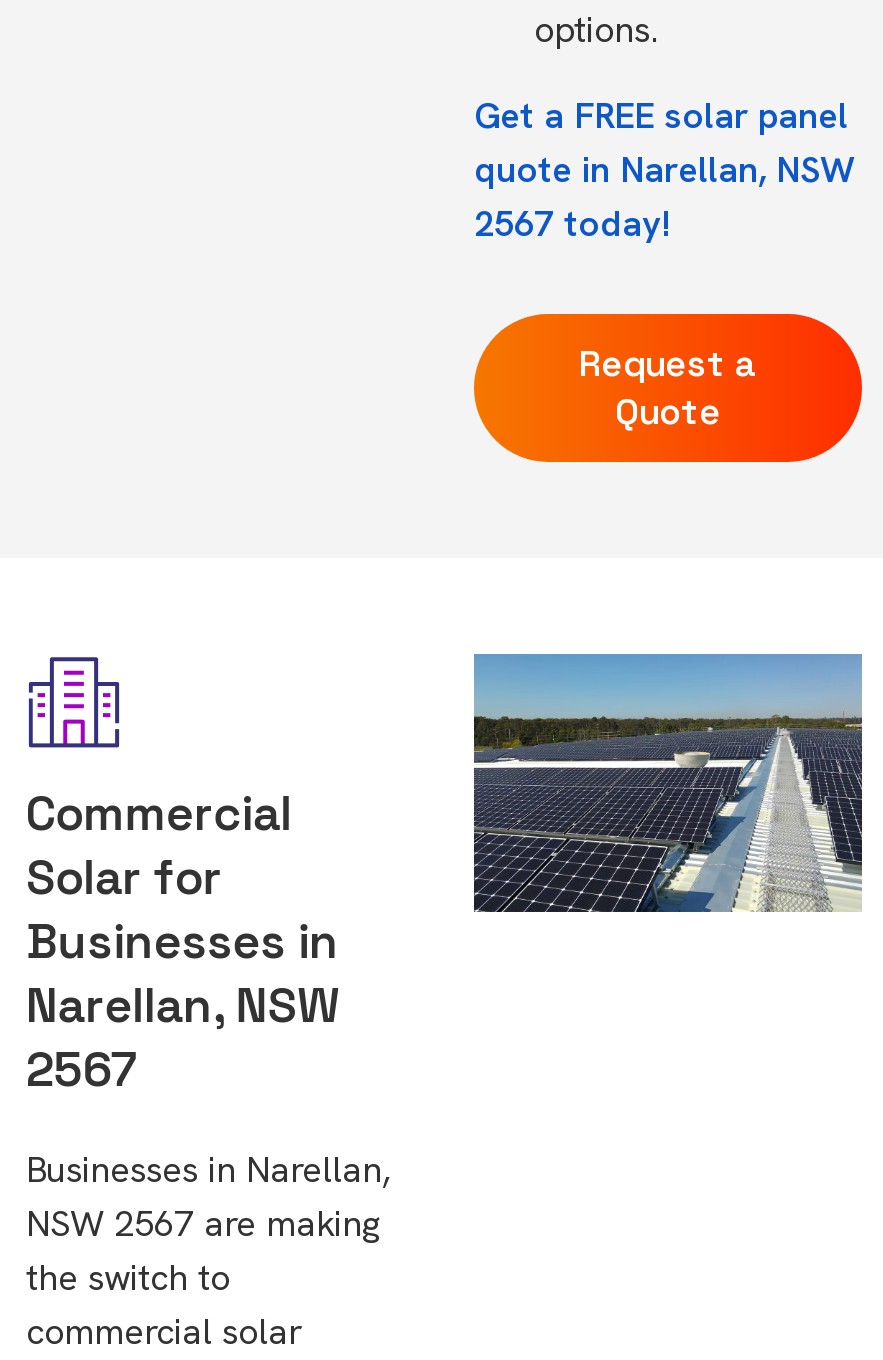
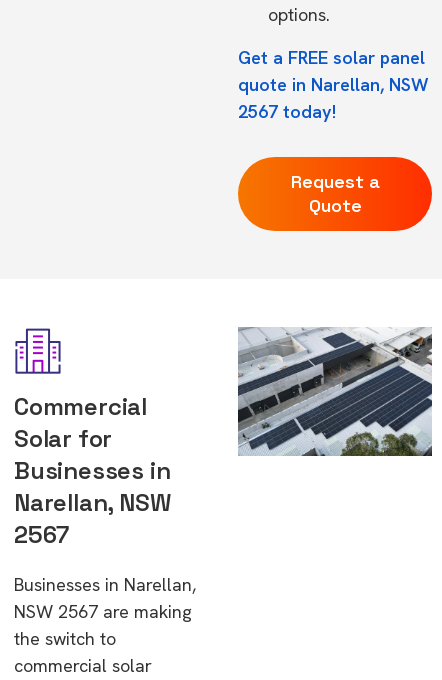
[472,652,864,914] [image] -> [238,327,433,457] [image]

